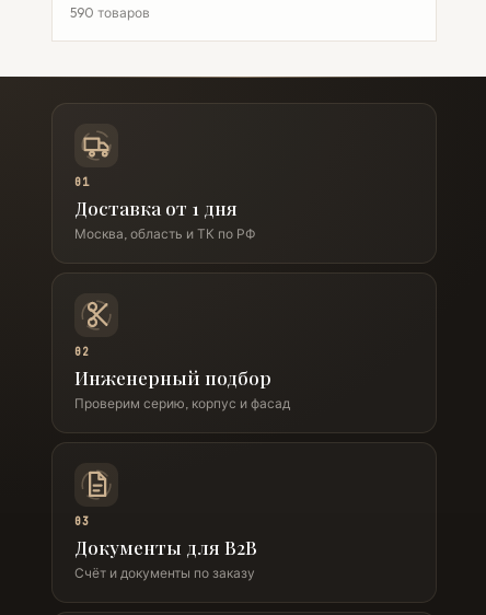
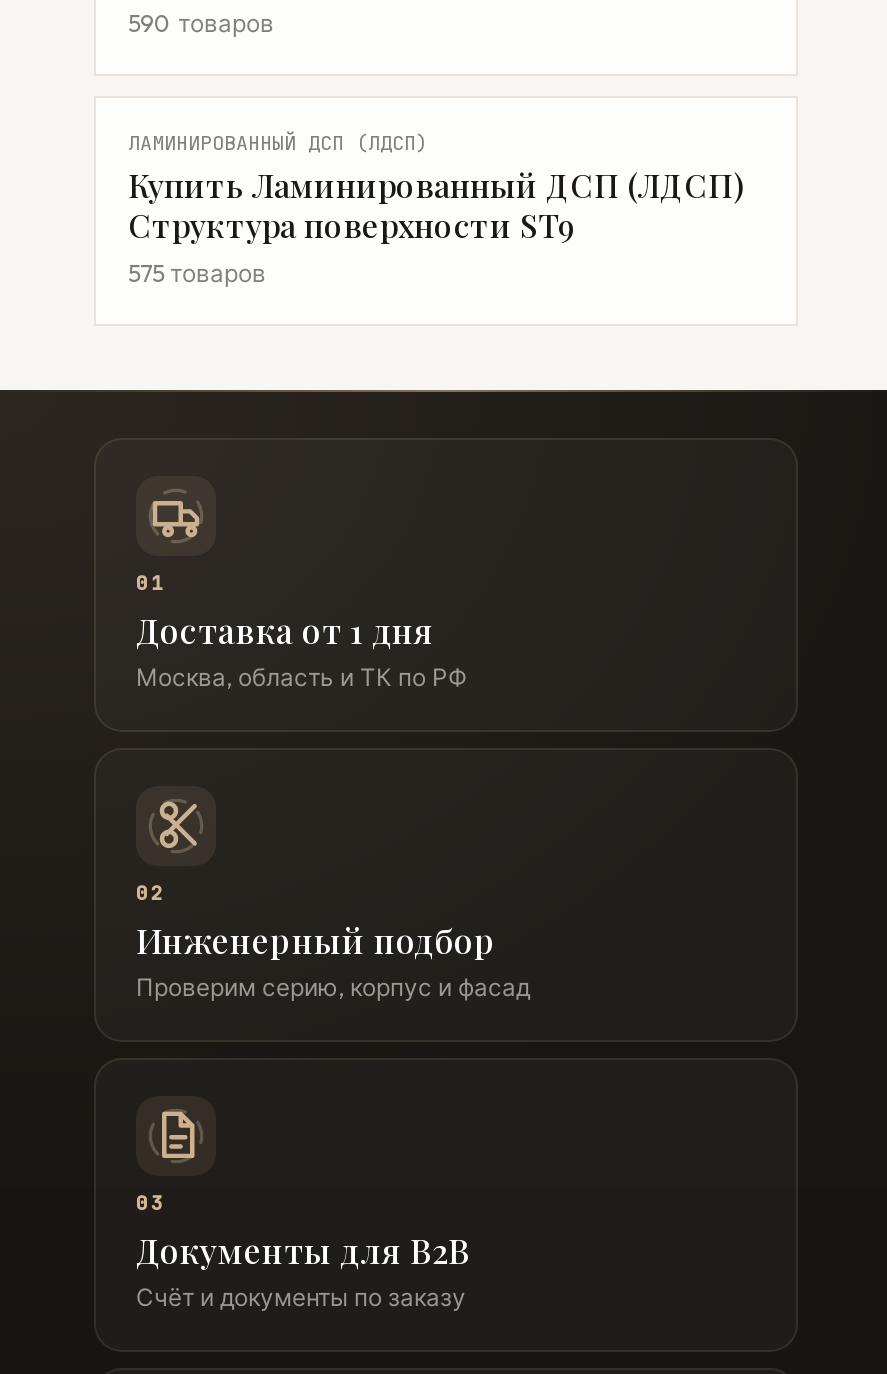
none -> [128,130,746,288] ЛАМИНИРОВАННЫЙ ДСП (ЛДСП) | Купить Ламинированный ДСП (ЛДСП) | Структура поверхности ST9 | 575 товаров

